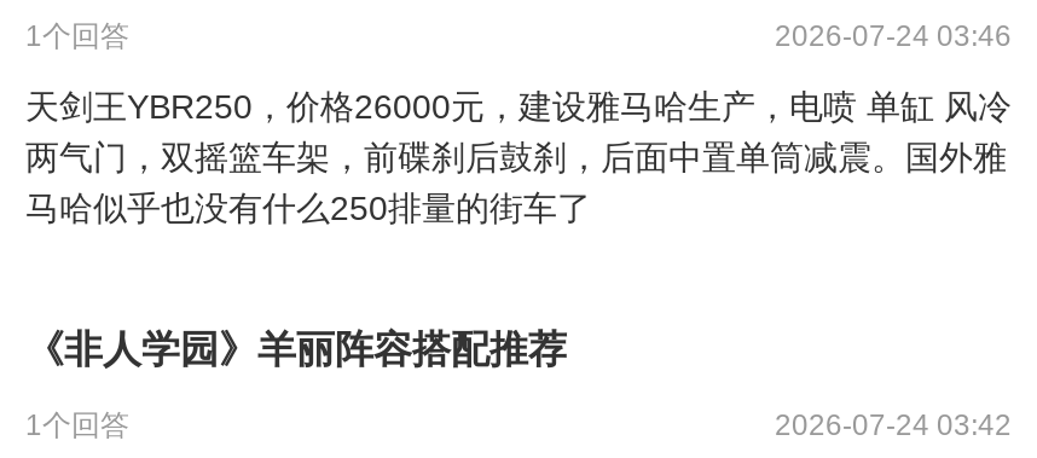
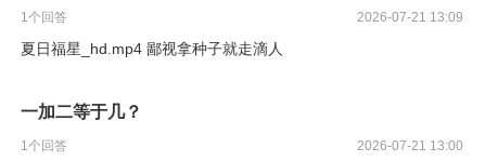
[775,19,1012,53] 2026-07-24 03:46 -> [357,10,463,25] 2026-07-21 13:09
[25,87,1012,227] 天剑王YBR250，价格26000元，建设雅马哈生产，电喷 单缸 风冷 | 两气门，双摇篮车架，前碟刹后鼓刹，后面中置单筒减震。国外雅 | 马哈似乎也没有什么250排量的街车了 -> [21,40,283,57] 夏日福星_hd.mp4 鄙视拿种子就走滴人
[25,329,567,370] 《非人学园》羊丽阵容搭配推荐 -> [21,103,142,121] 一加二等于几？
[775,408,1012,442] 2026-07-24 03:42 -> [357,138,463,153] 2026-07-21 13:00

